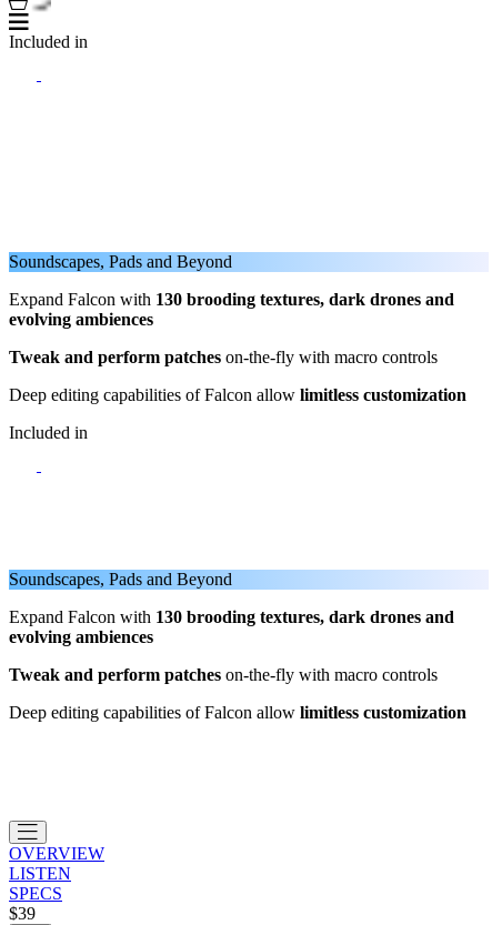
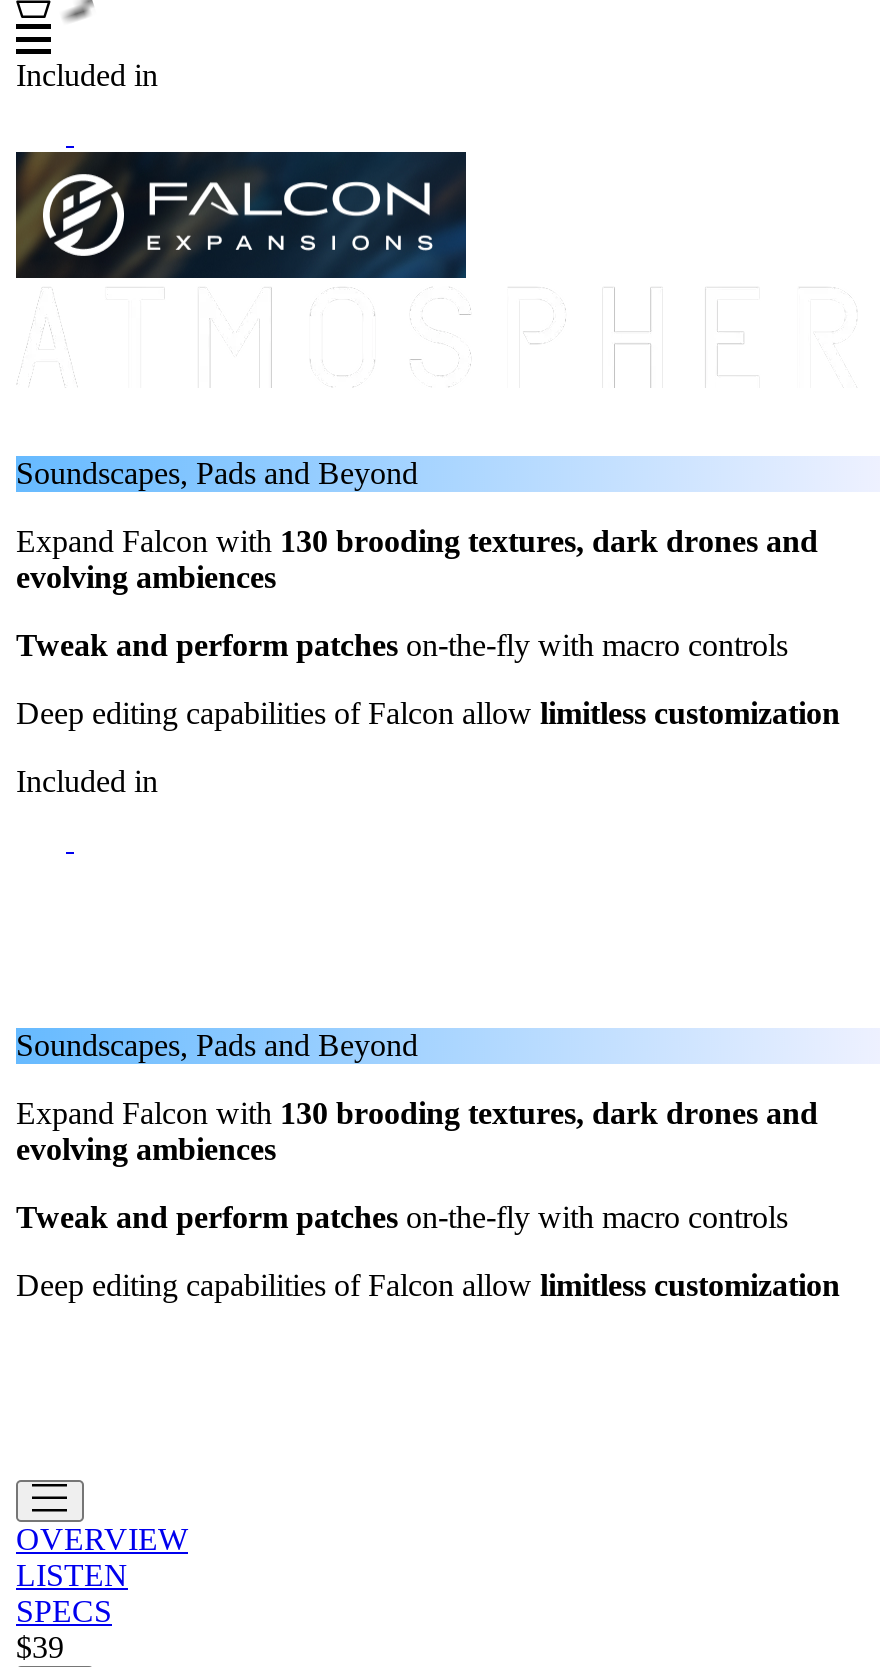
none -> [14,150,468,280] [image]

